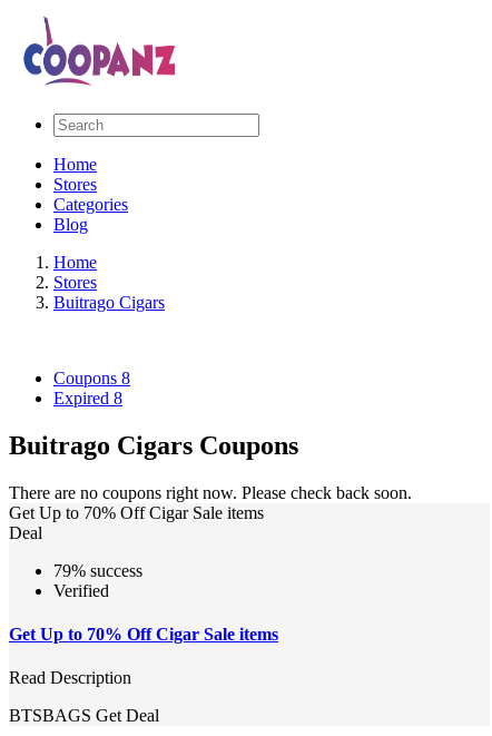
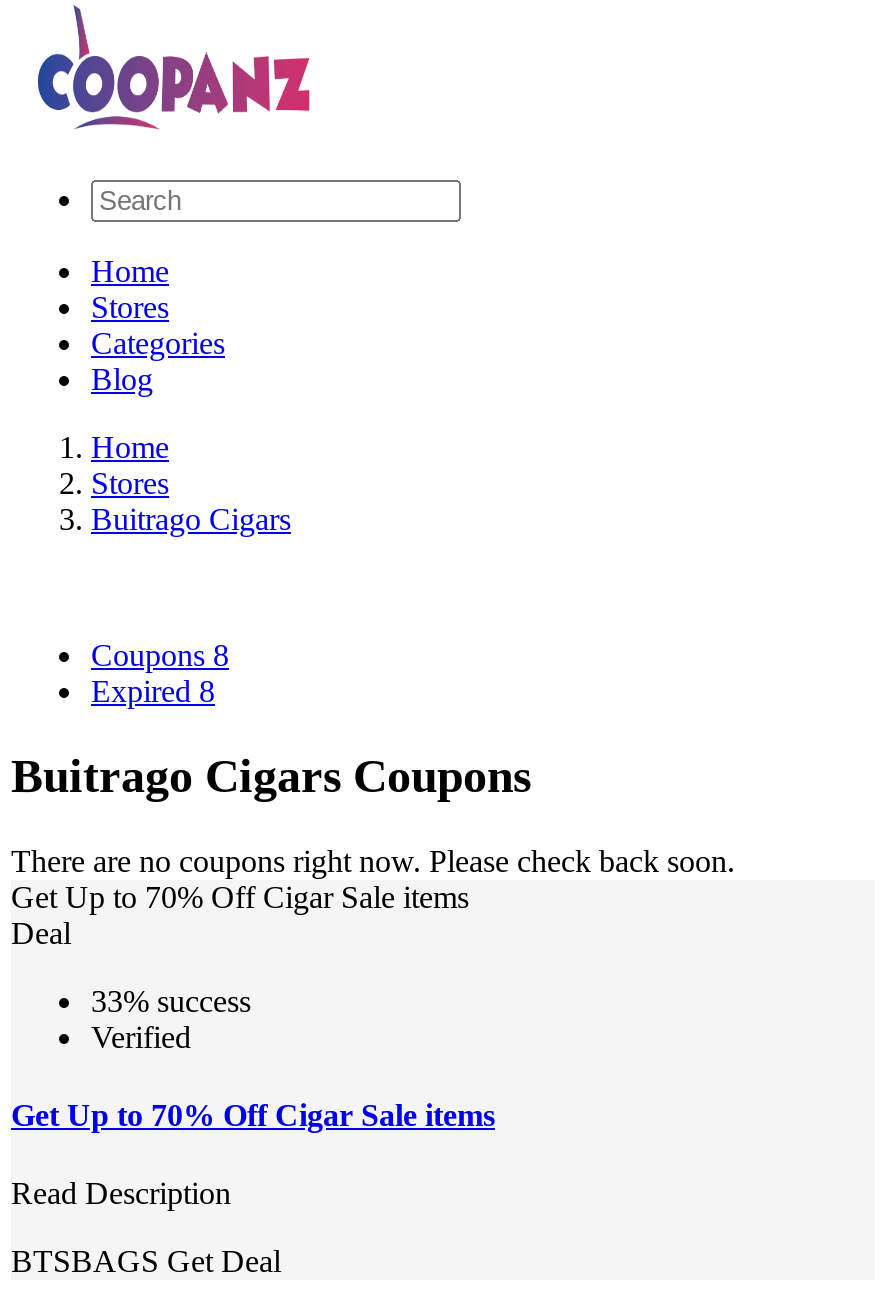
[53,561,142,580] 79% success -> [91,984,251,1018] 33% success

